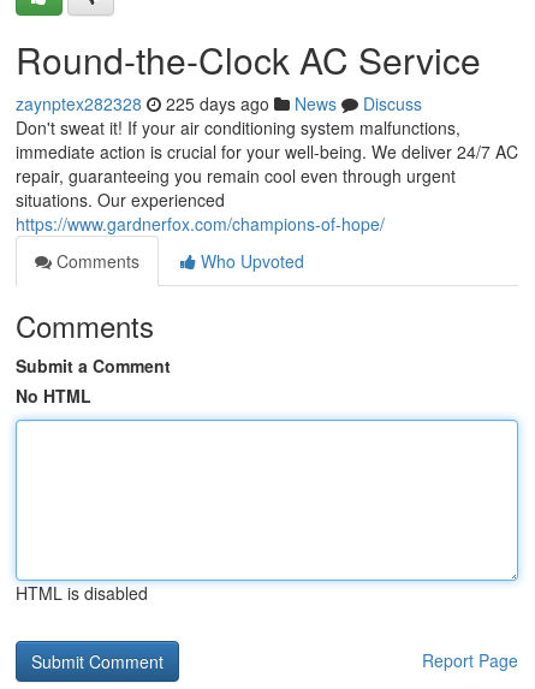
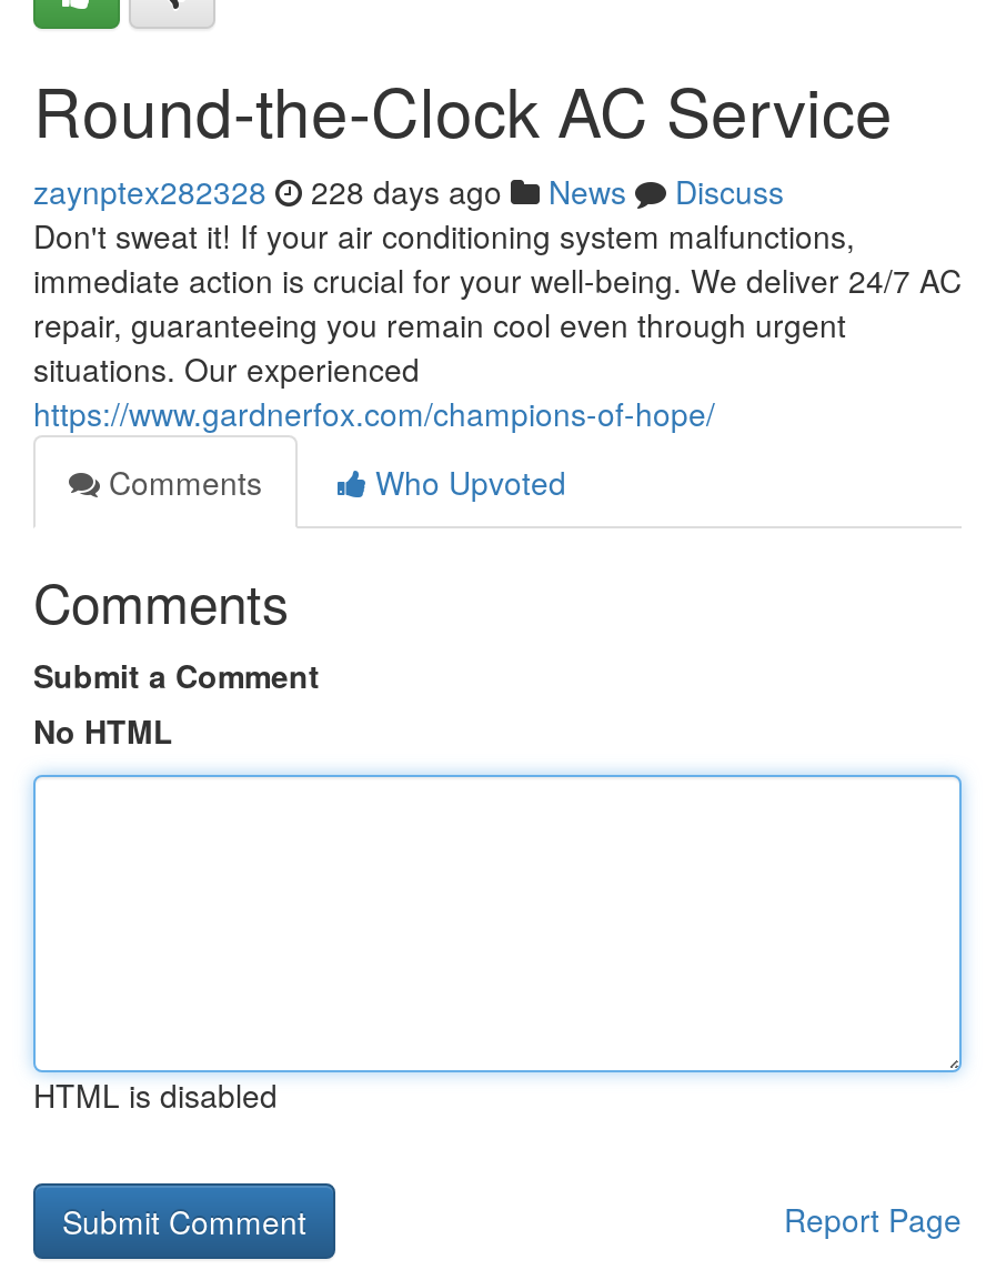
[16,91,422,115] zaynptex282328 225 days ago News Discuss -> [33,169,784,213] zaynptex282328 228 days ago News Discuss

